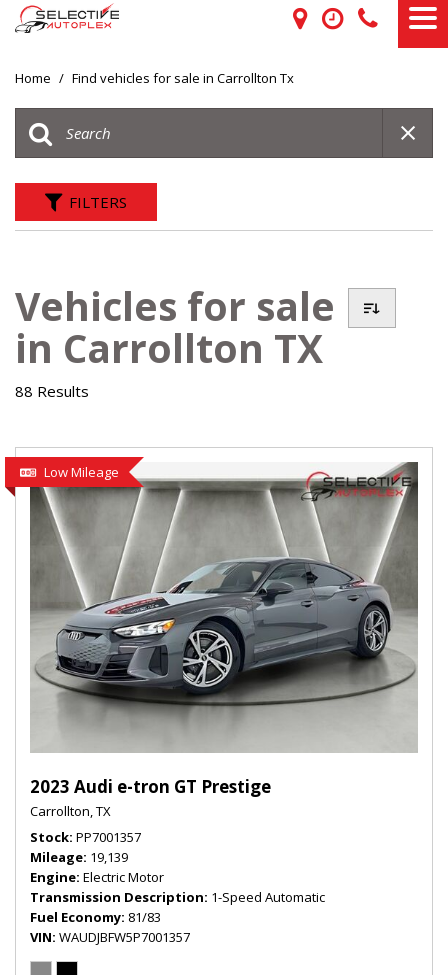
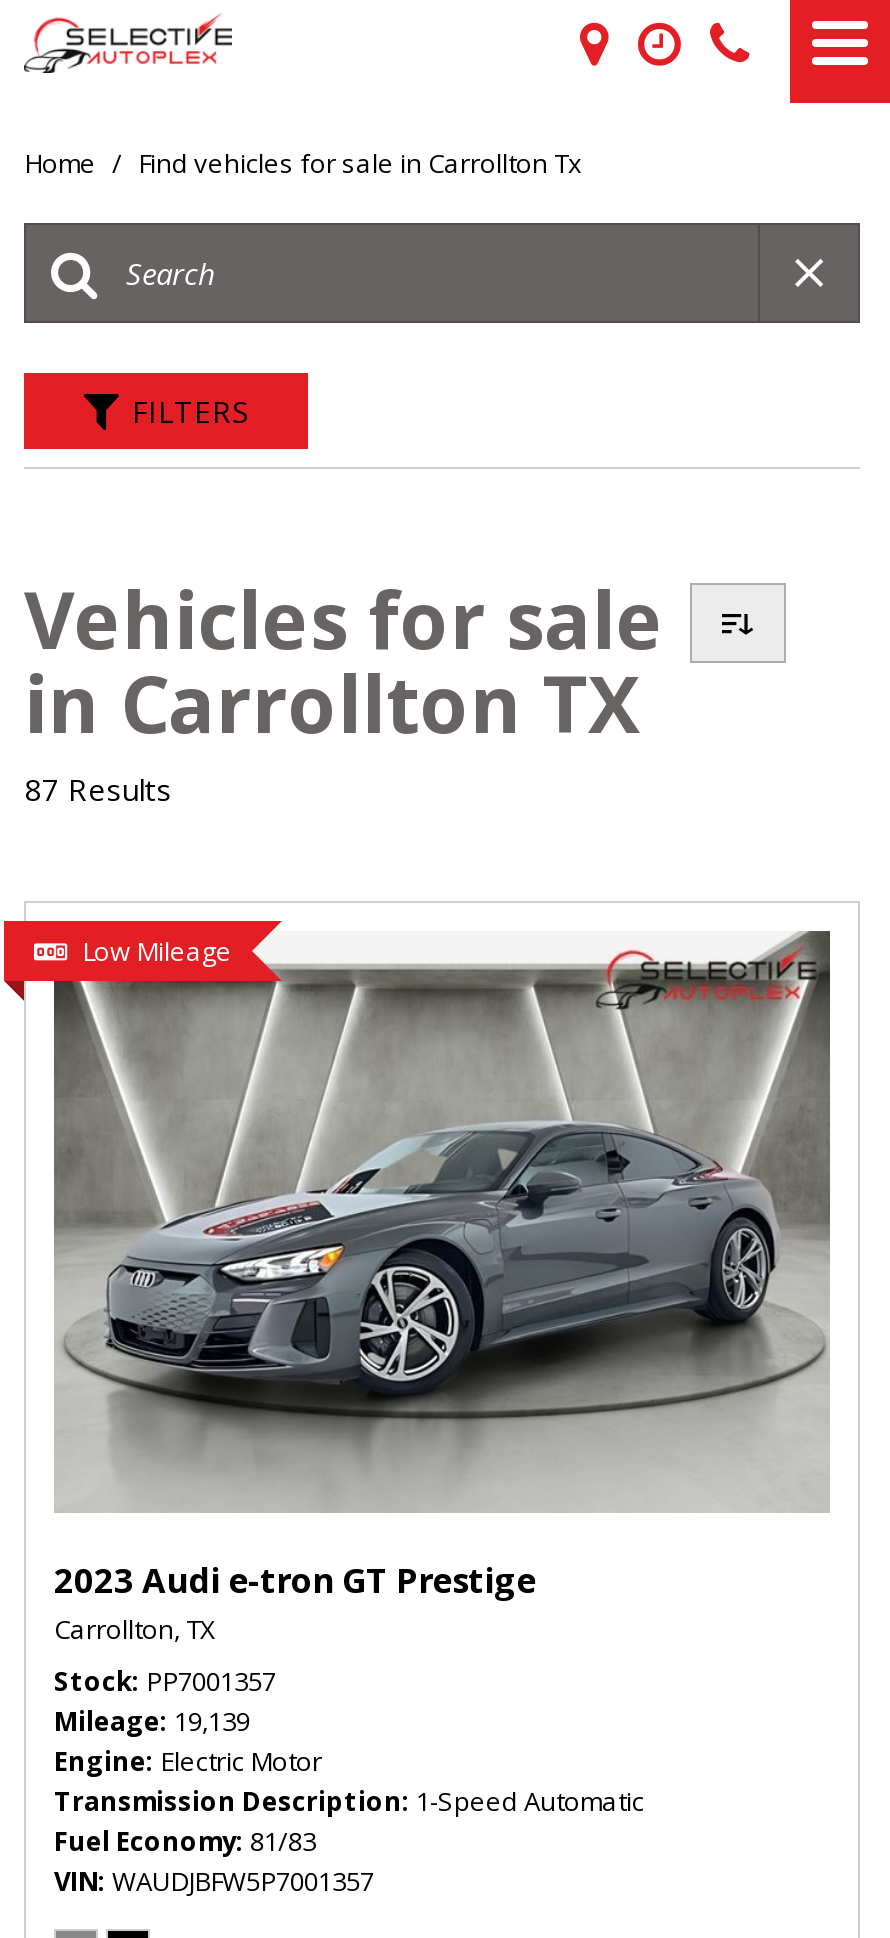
[15,381,89,401] 88 Results -> [24,769,172,809] 87 Results

